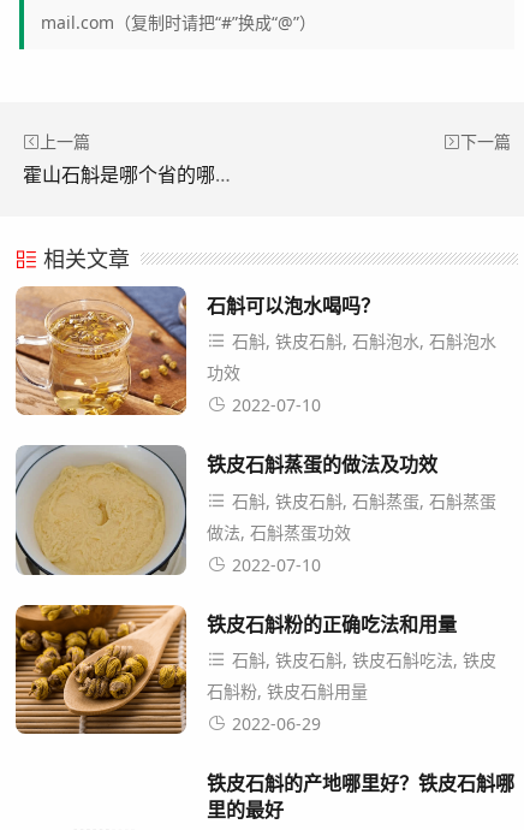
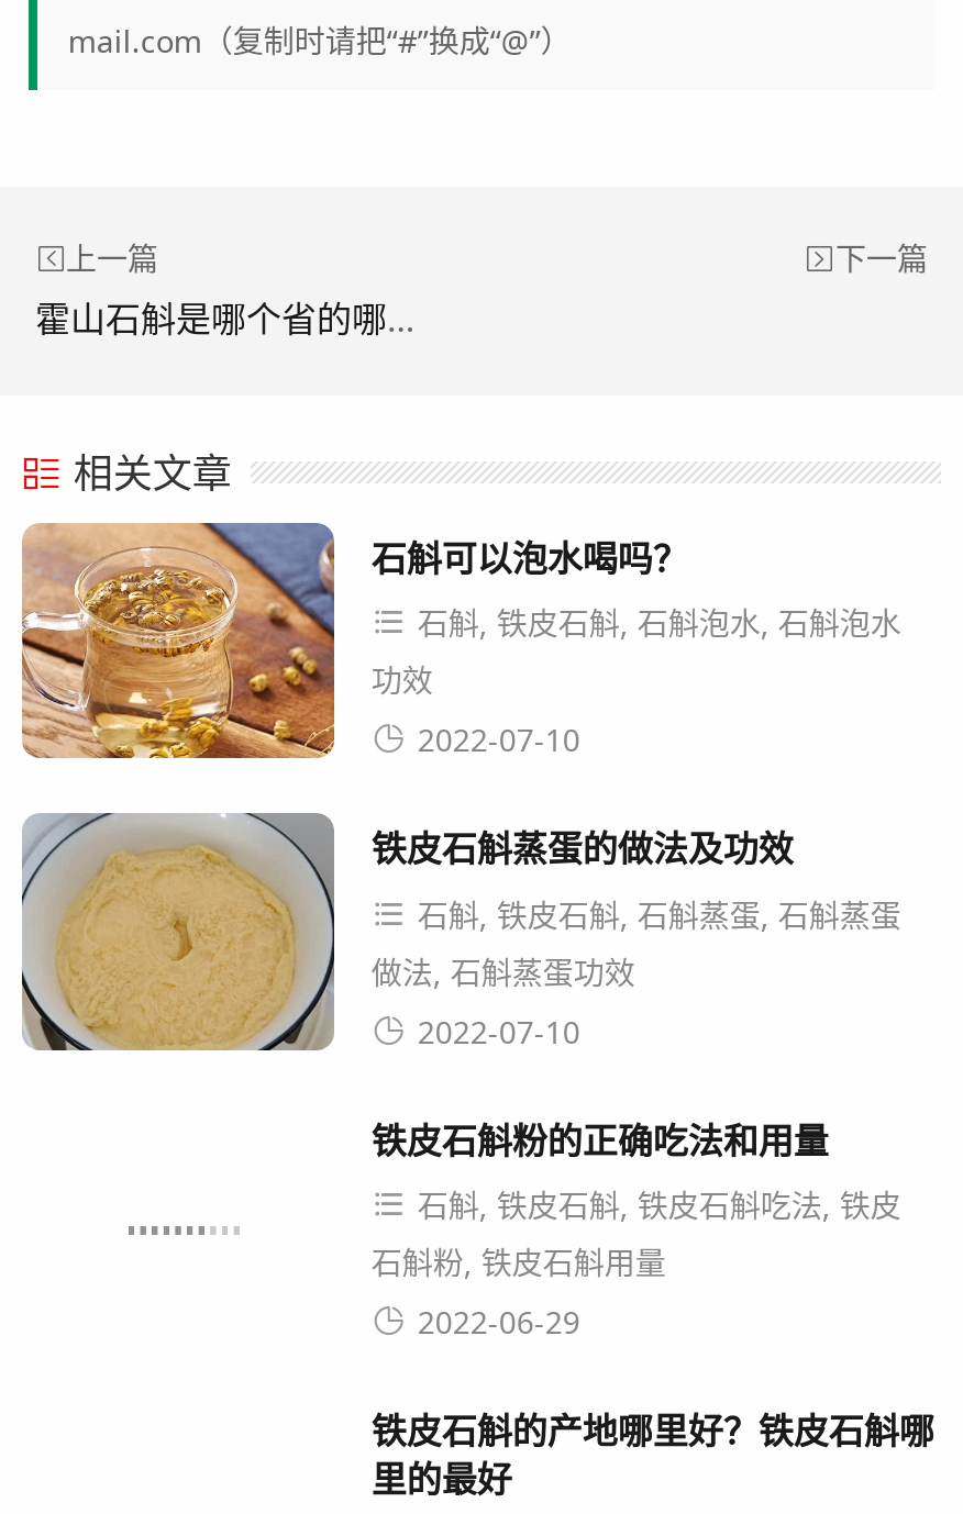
[14,604,187,735] [image] -> none

